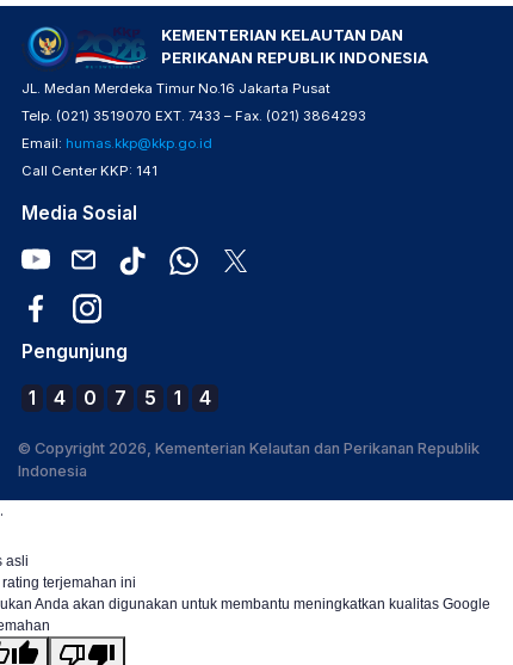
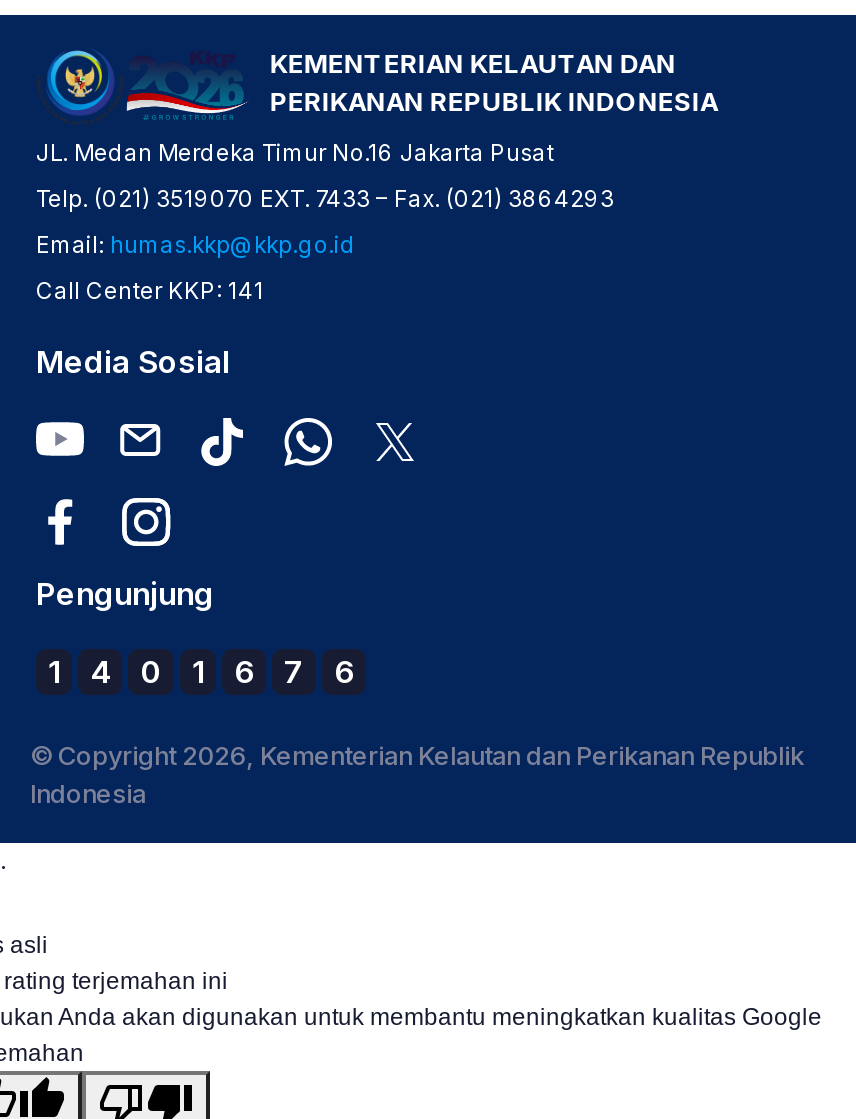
[144,387,211,410] 5 | 1 | 4 -> [334,653,354,691] 6
none -> [192,653,254,691] 1 | 6

